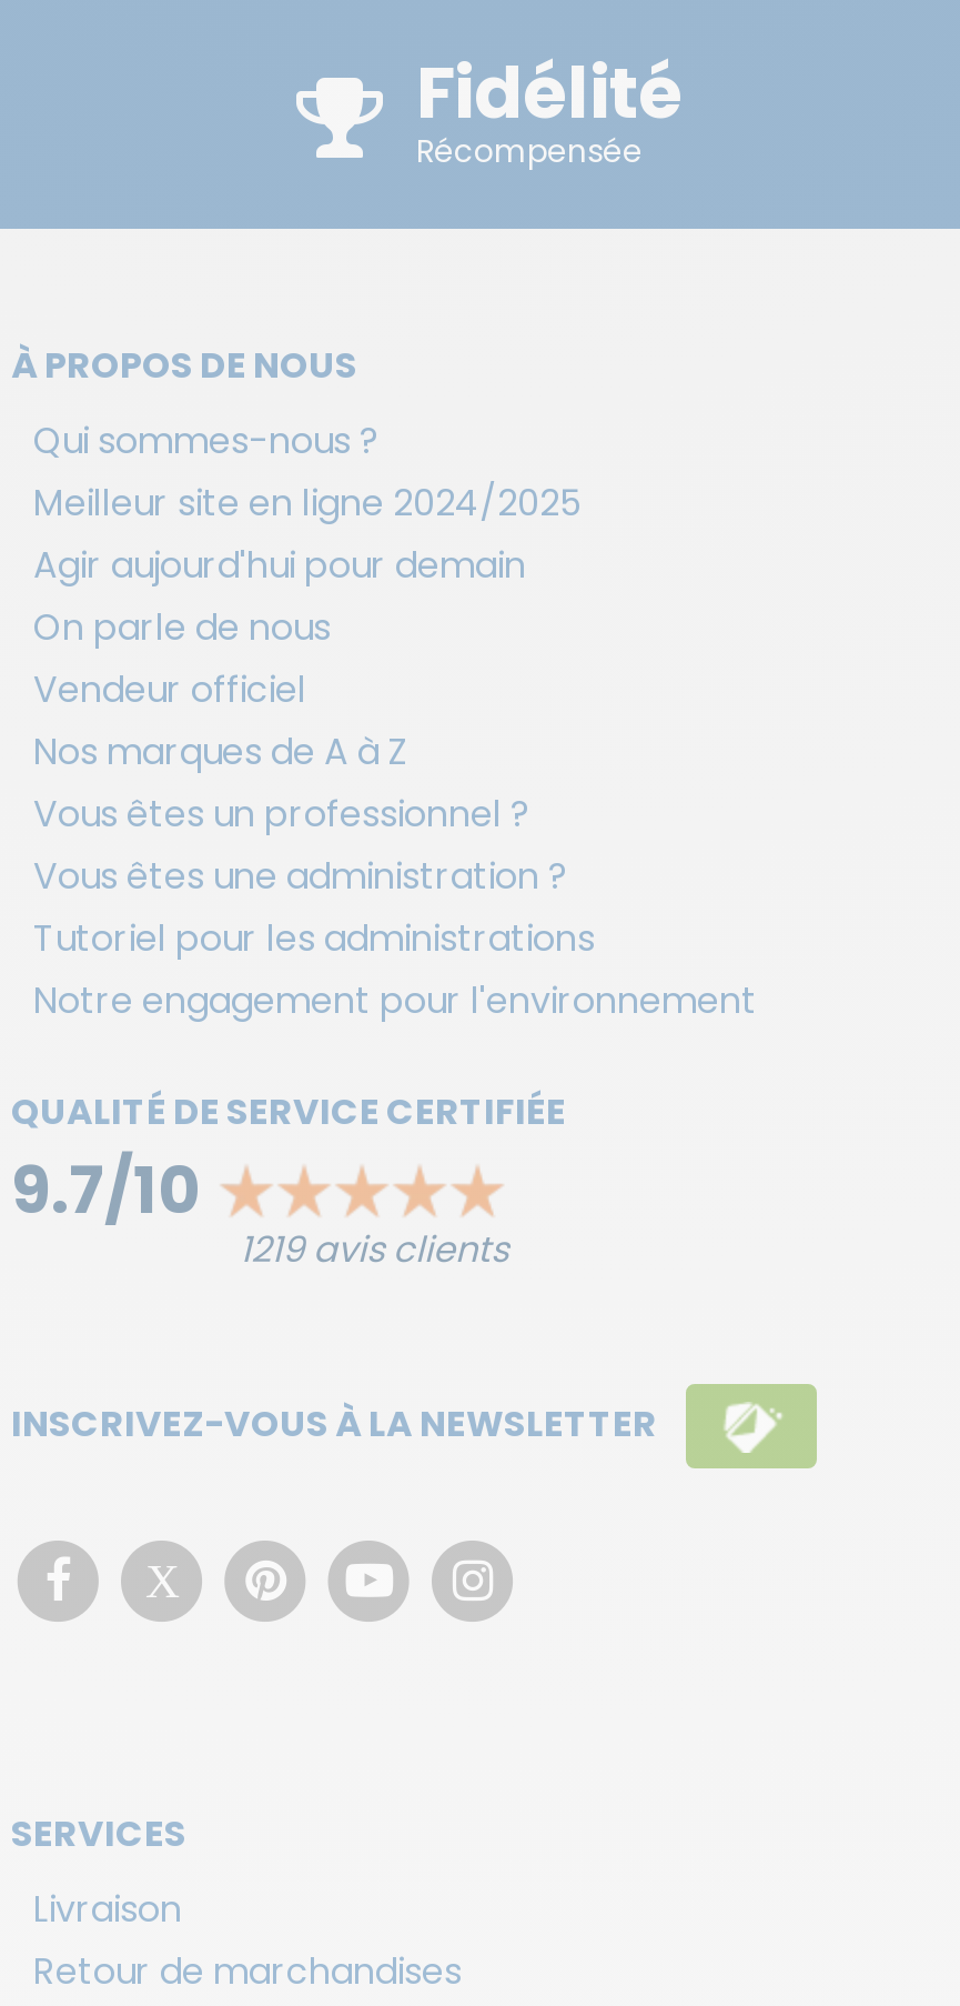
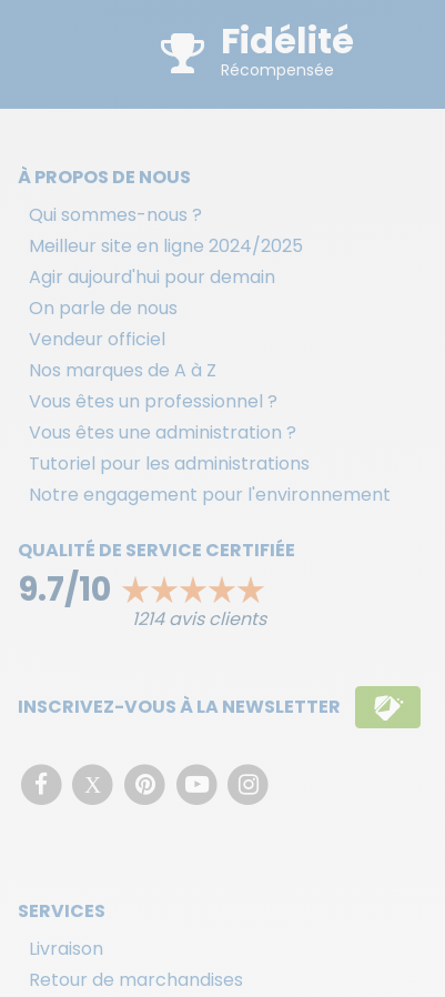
[240,1224,508,1275] 1219 avis clients -> [132,606,266,632] 1214 avis clients

